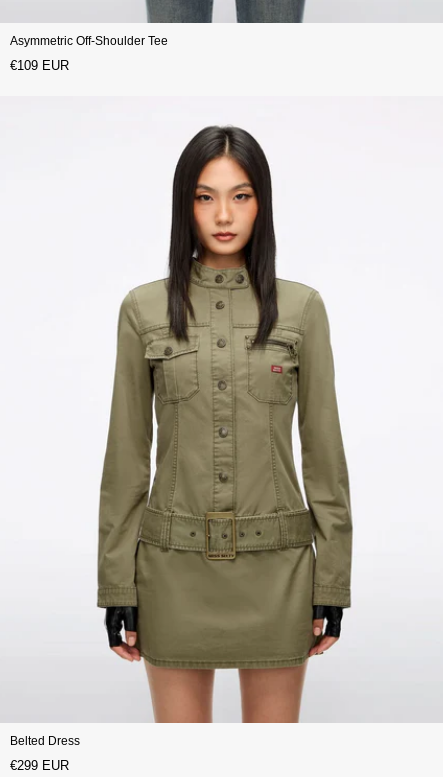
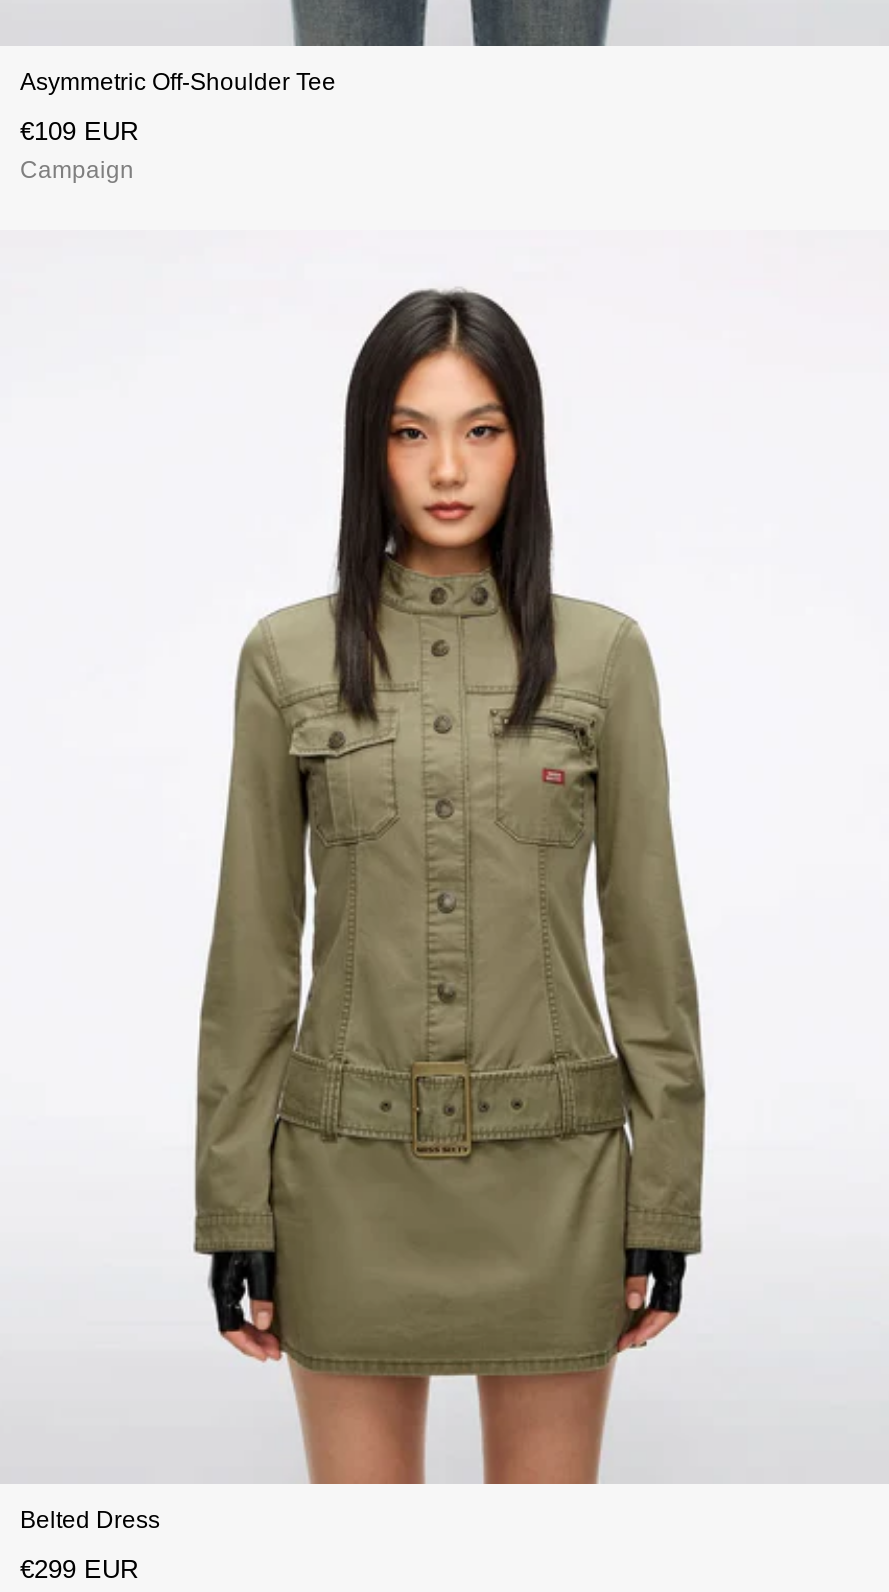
none -> [20,156,134,184] Campaign

